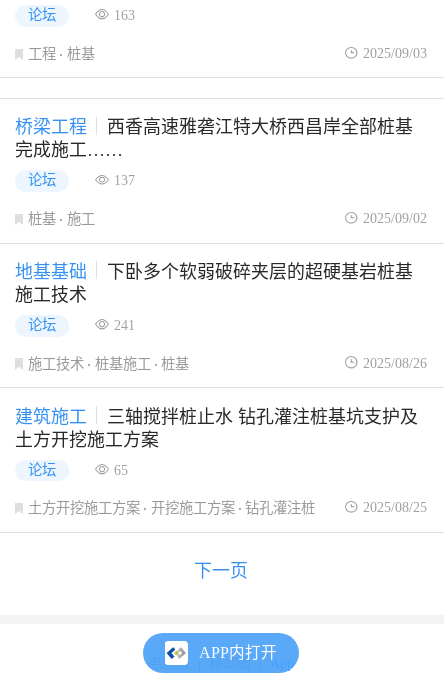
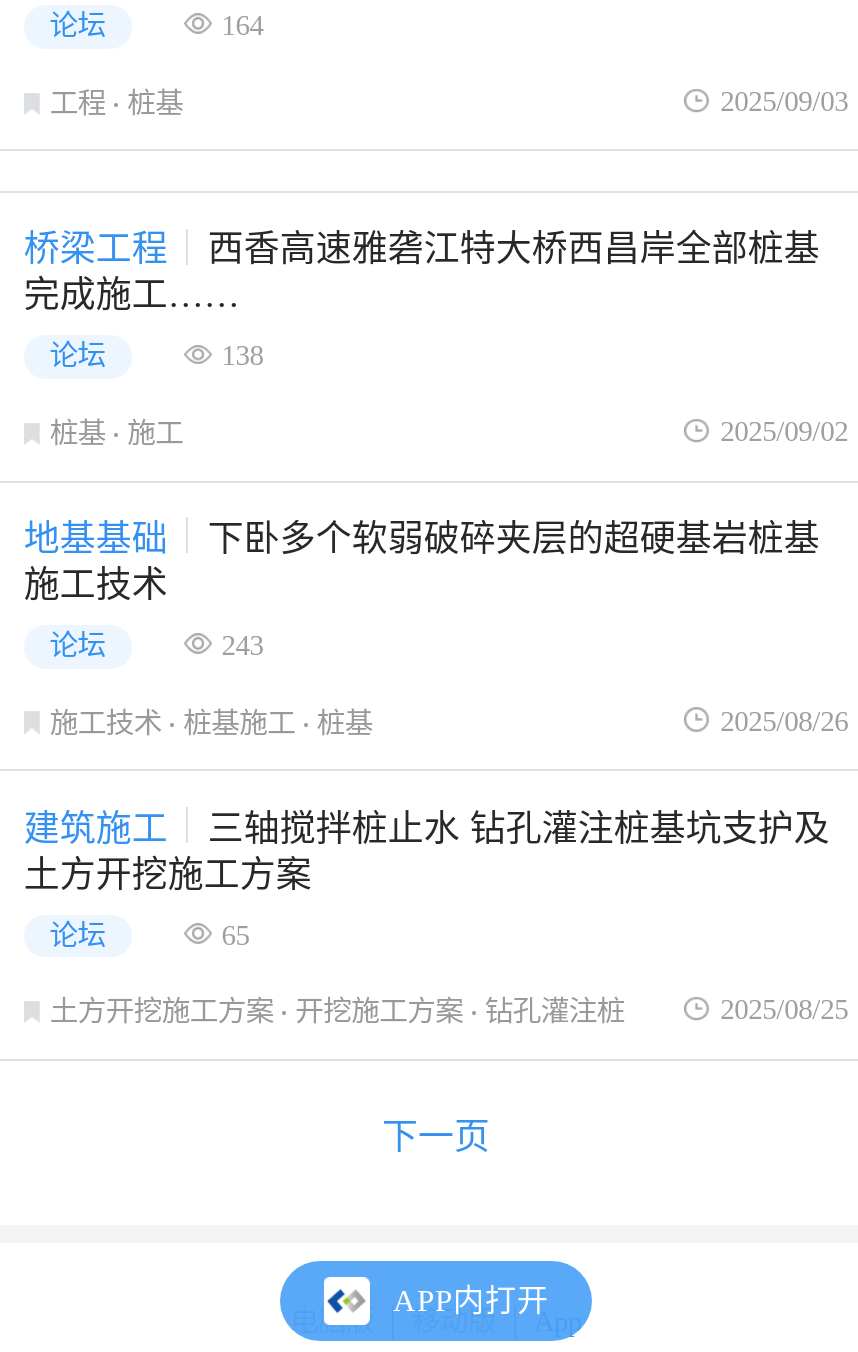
[114,7,135,23] 163 -> [221,9,263,41] 164
[114,172,135,188] 137 -> [221,340,263,372] 138
[114,317,135,333] 241 -> [221,629,263,661] 243

